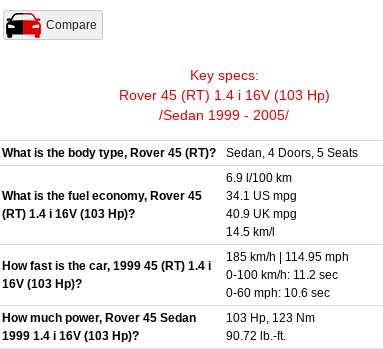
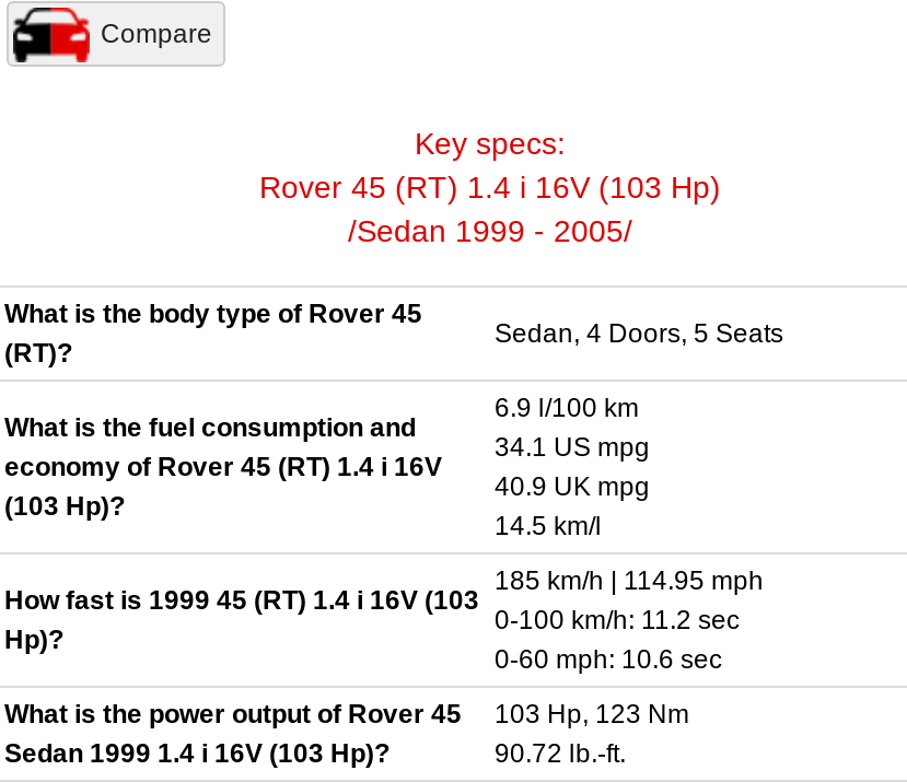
[2,145,216,159] What is the body type, Rover 45 (RT)? -> [4,297,422,367] What is the body type of Rover 45 | (RT)?
[2,188,202,220] What is the fuel economy, Rover 45 | (RT) 1.4 i 16V (103 Hp)? -> [4,411,442,521] What is the fuel consumption and | economy of Rover 45 (RT) 1.4 i 16V | (103 Hp)?
[2,258,211,290] How fast is the car, 1999 45 (RT) 1.4 i | 16V (103 Hp)? -> [4,584,479,654] How fast is 1999 45 (RT) 1.4 i 16V (103 | Hp)?
[2,310,196,342] How much power, Rover 45 Sedan | 1999 1.4 i 16V (103 Hp)? -> [4,698,462,768] What is the power output of Rover 45 | Sedan 1999 1.4 i 16V (103 Hp)?

